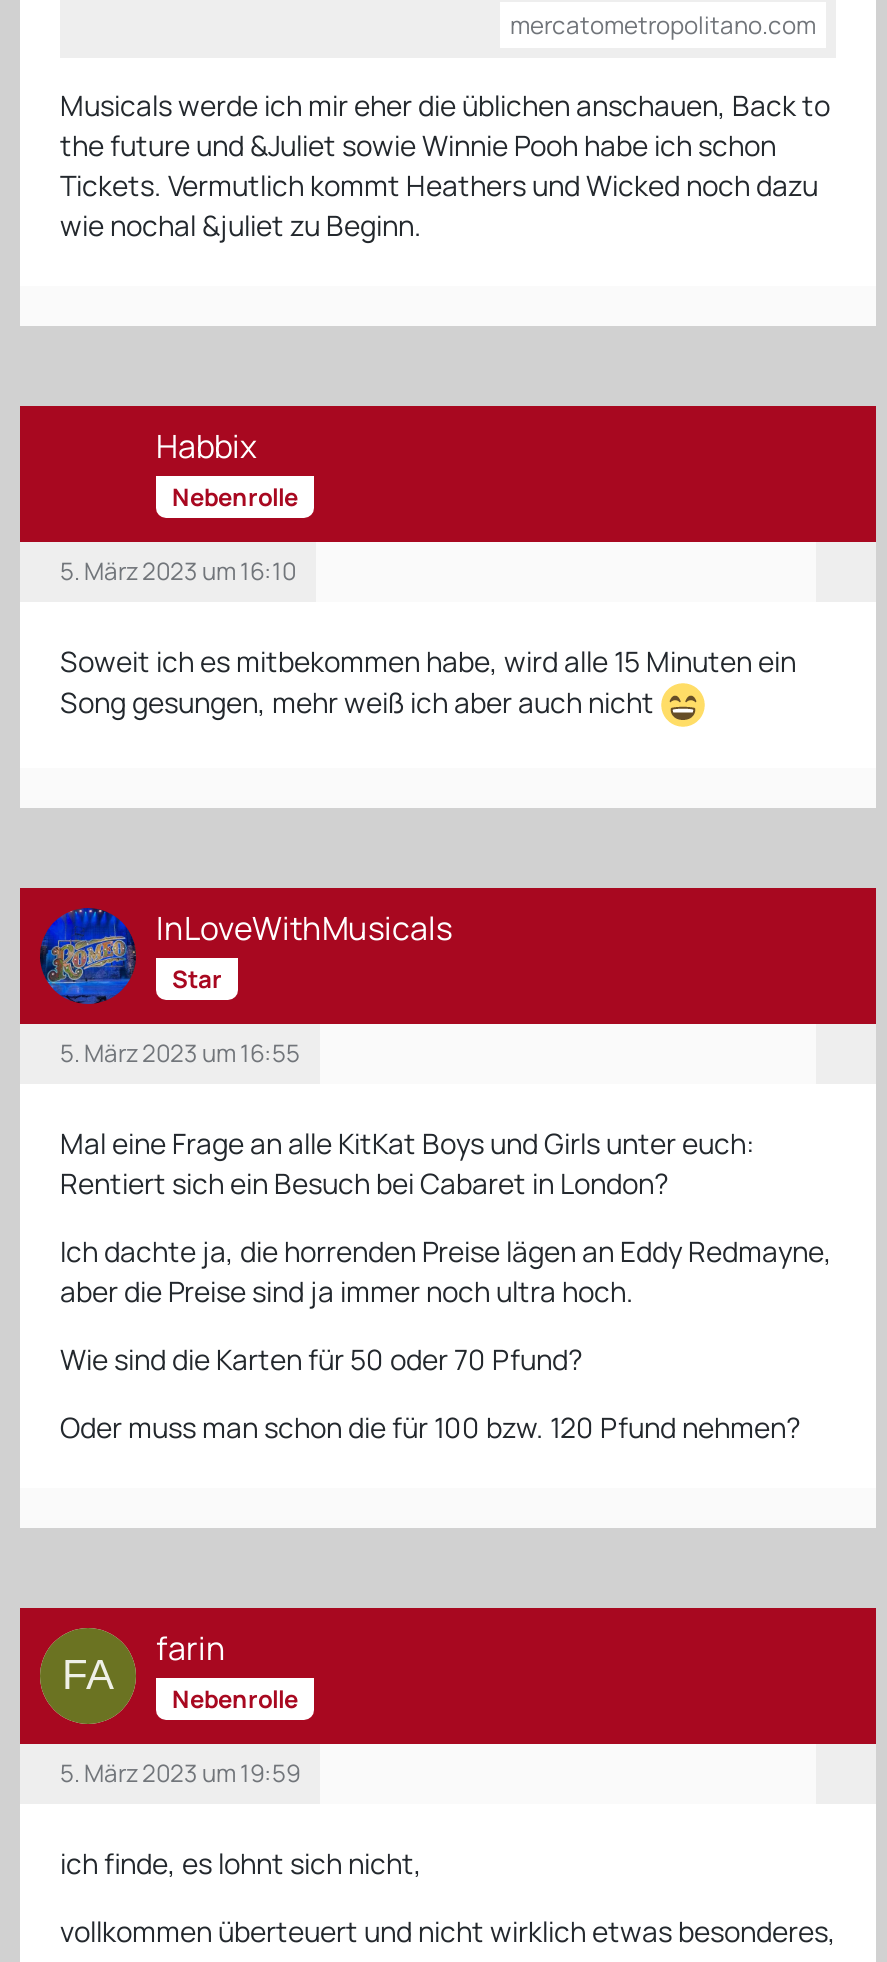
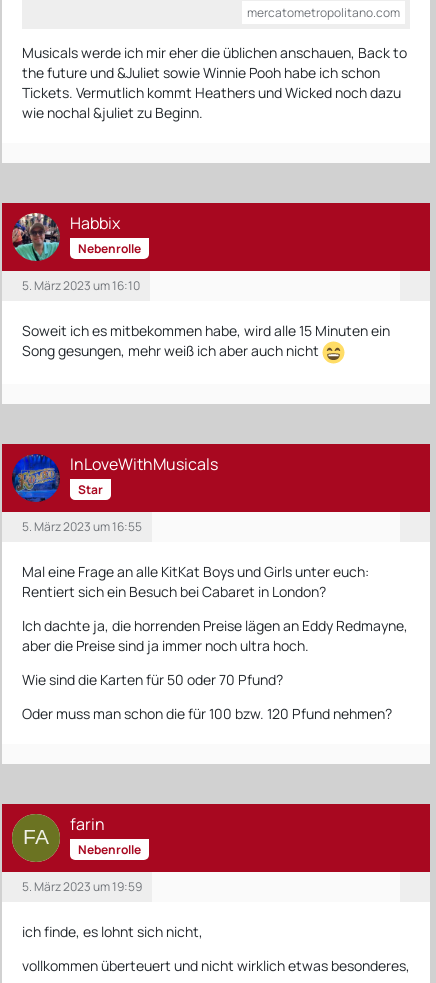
none -> [11,212,60,262] [image]

